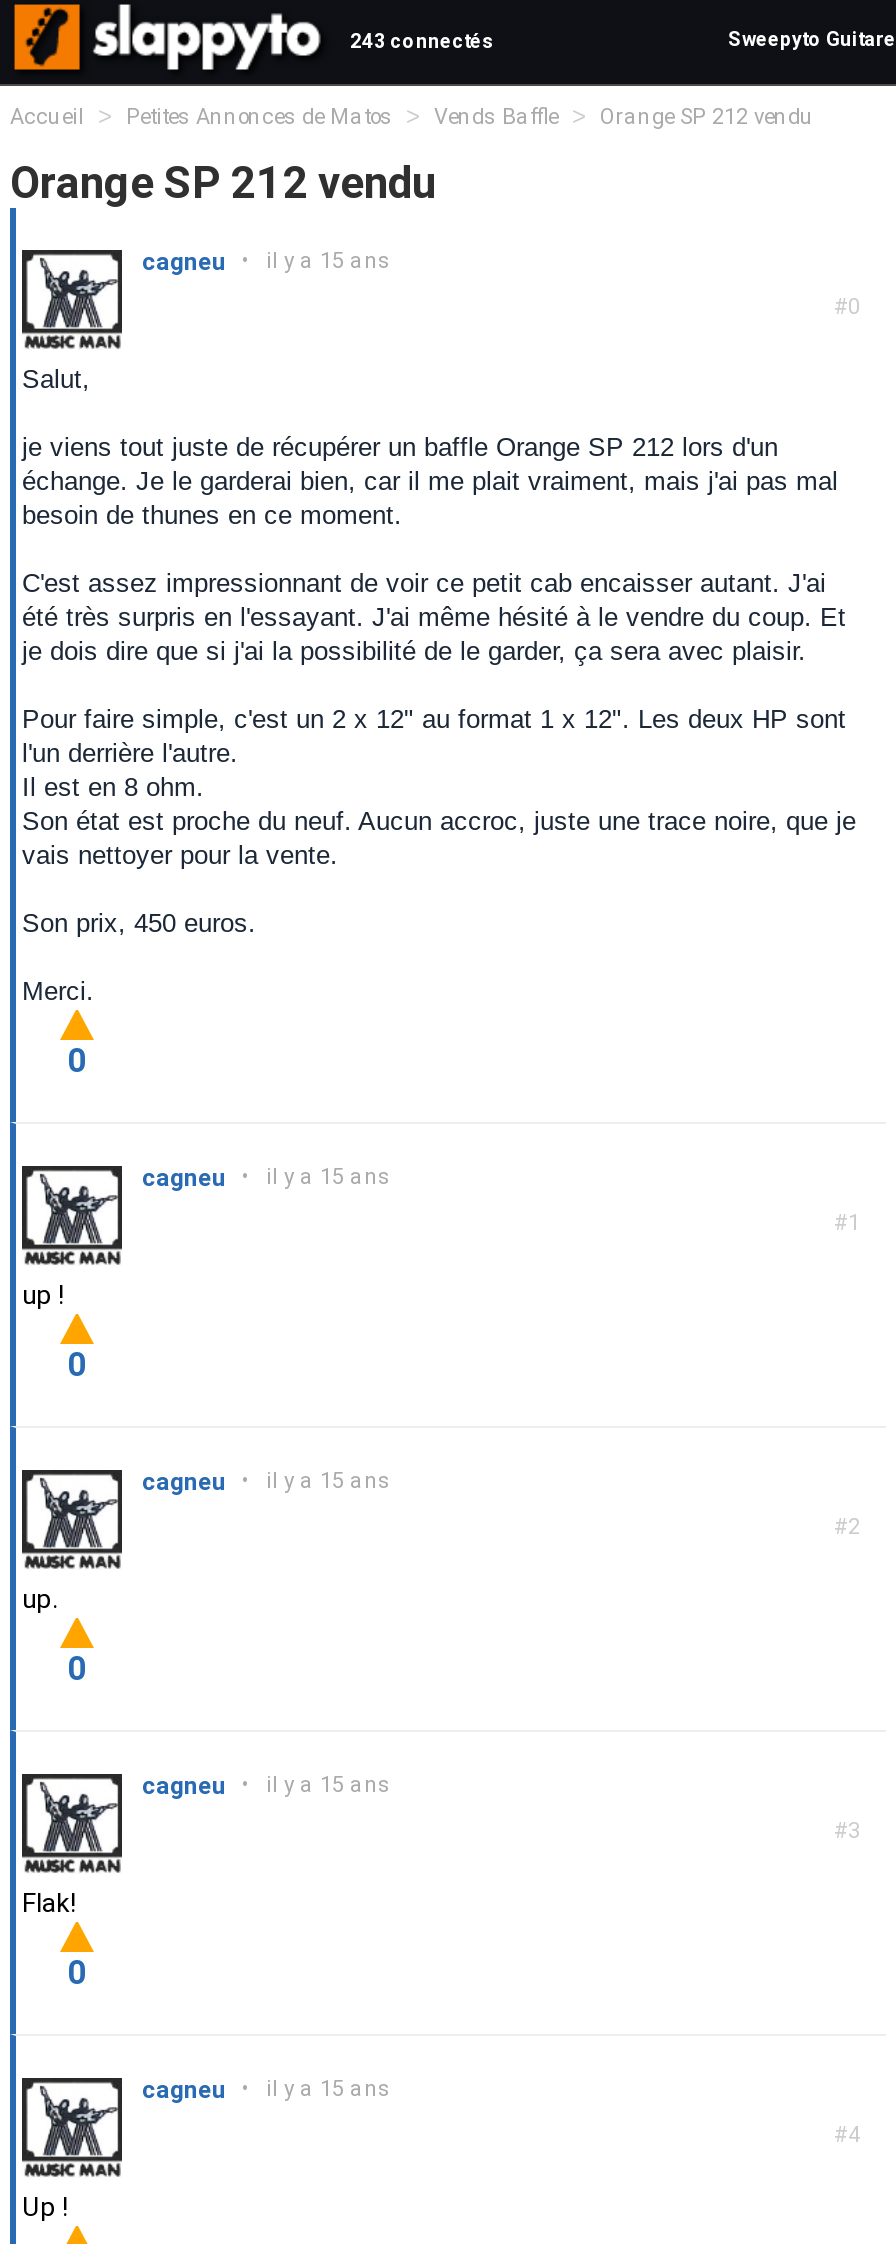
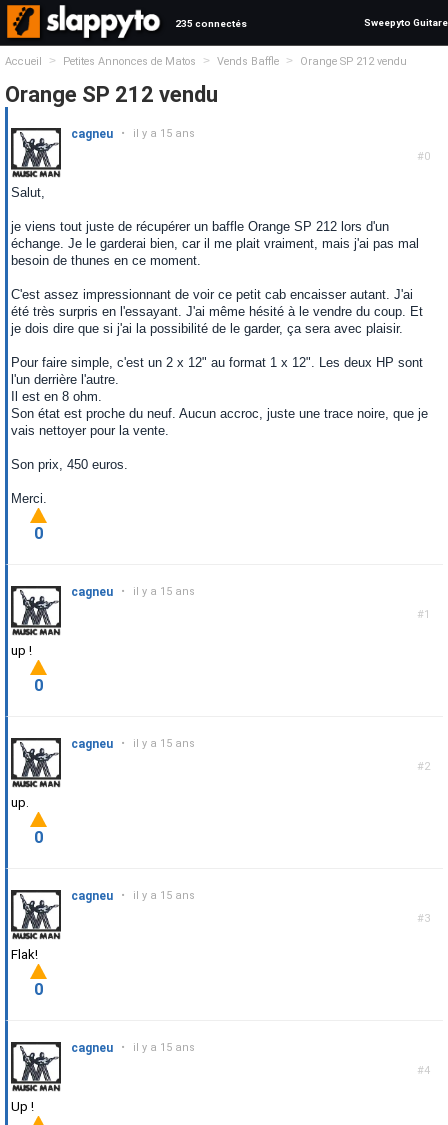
[350,30,494,52] 243 connectés -> [175,18,247,29] 235 connectés

